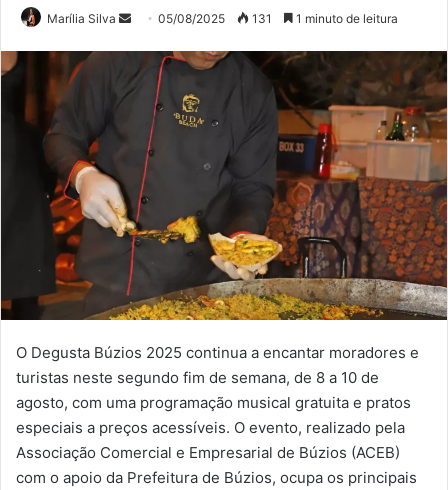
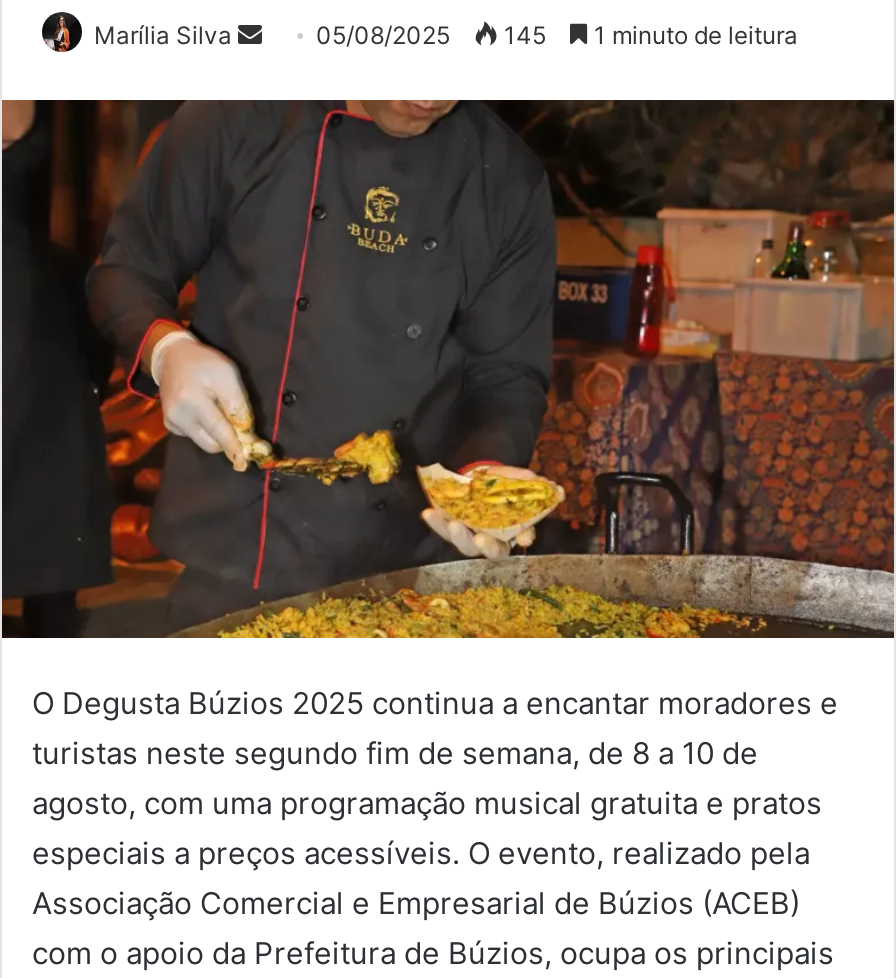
[249,11,272,26] 131 -> [498,20,546,50] 145

